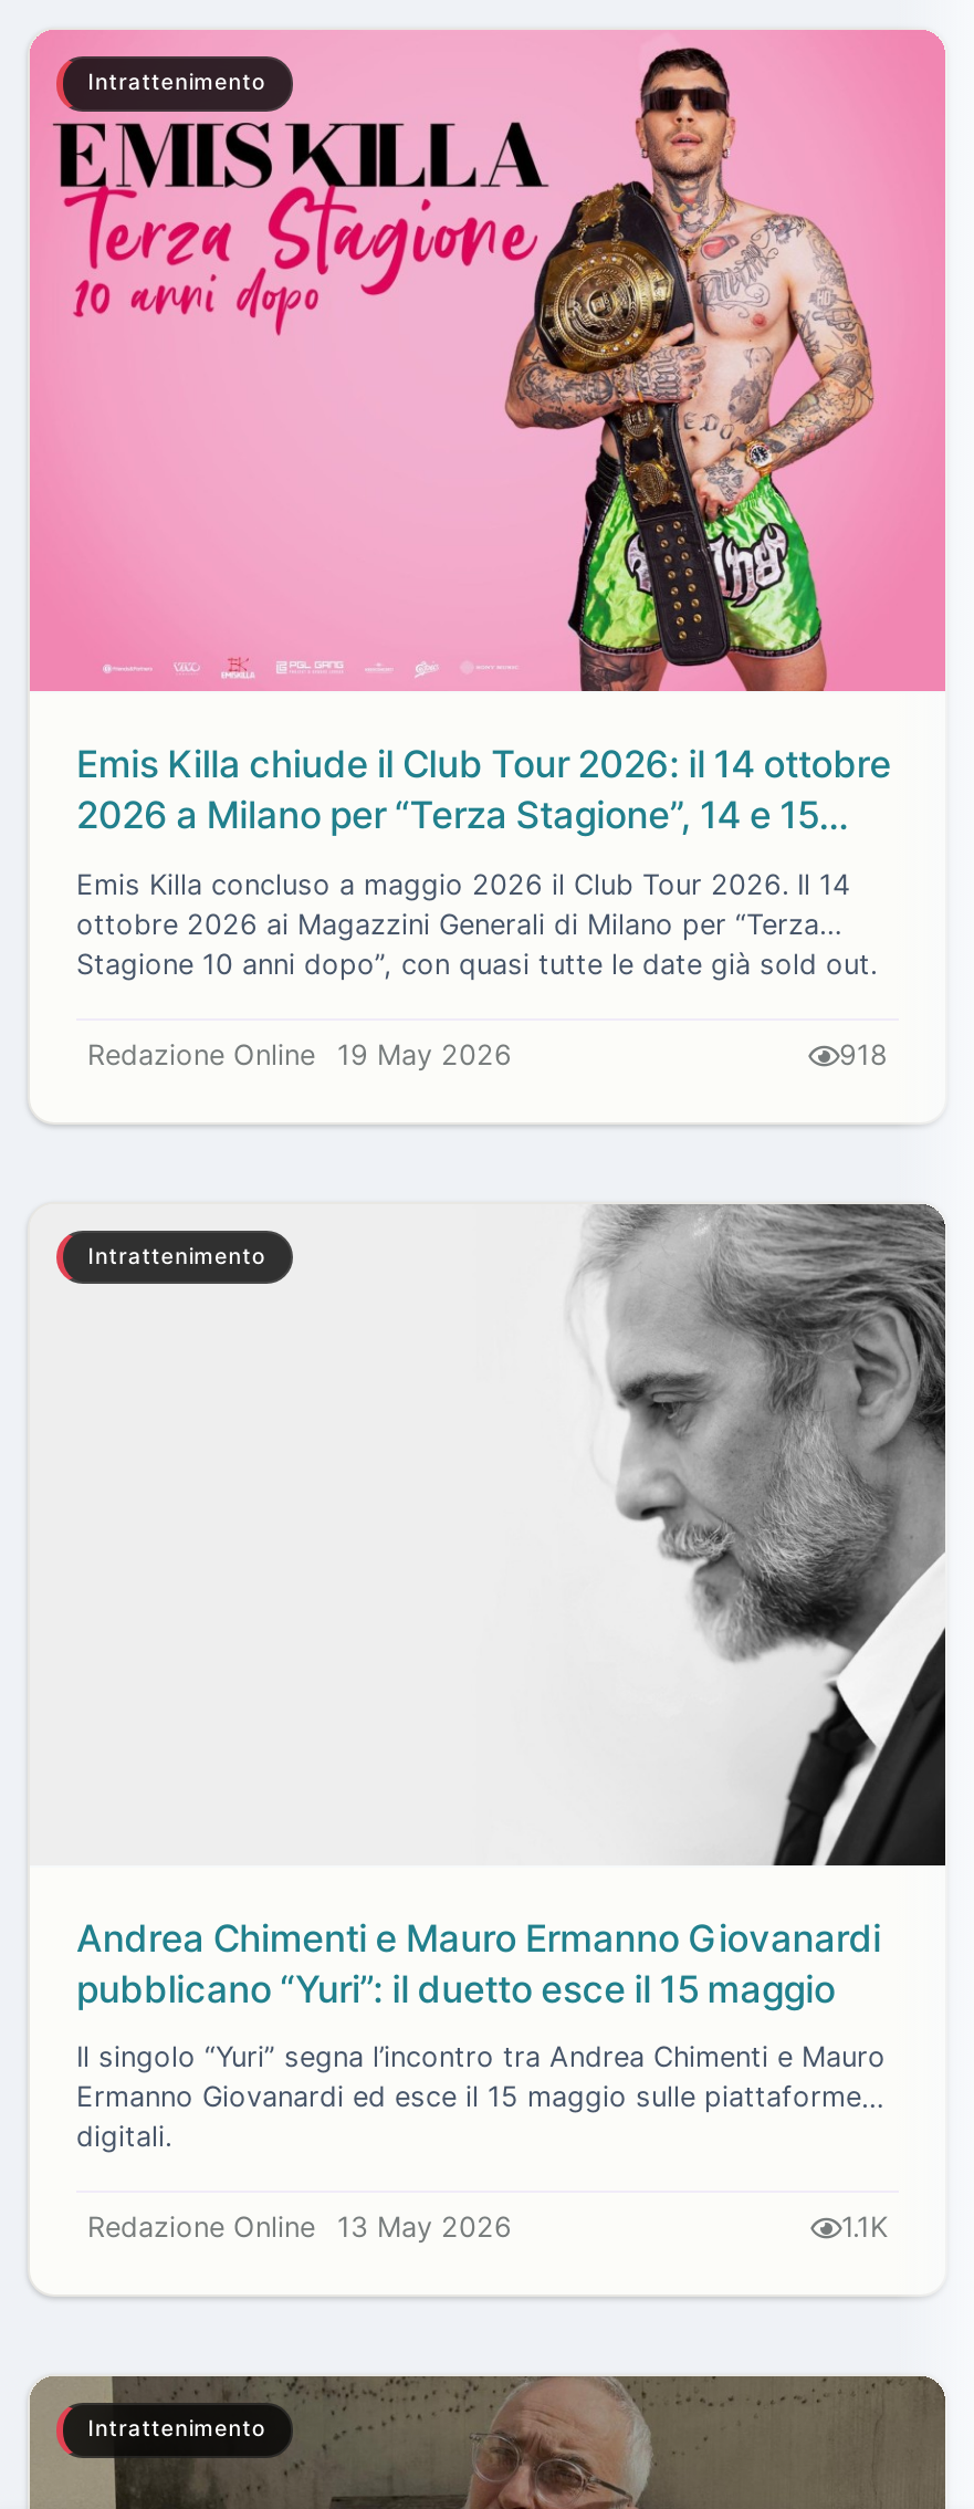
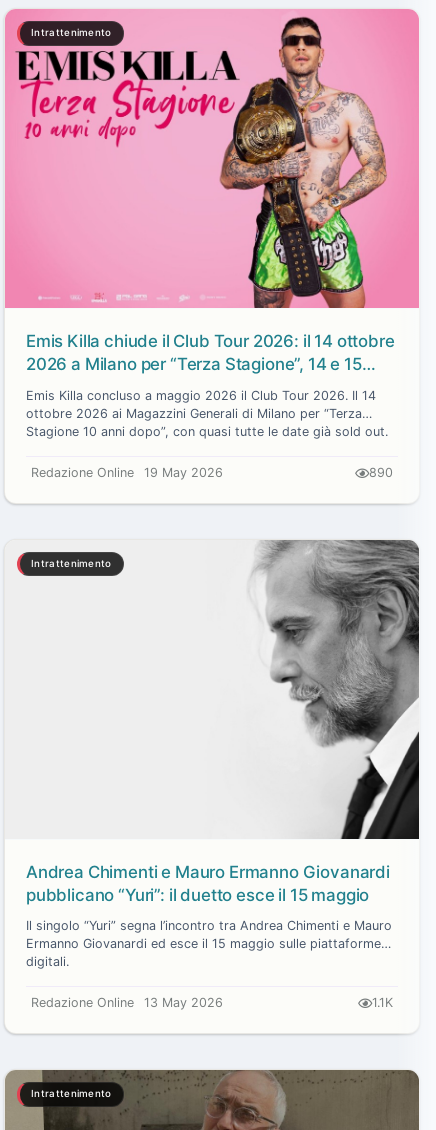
[839,1038,888,1071] 918 -> [369,465,393,480] 890

